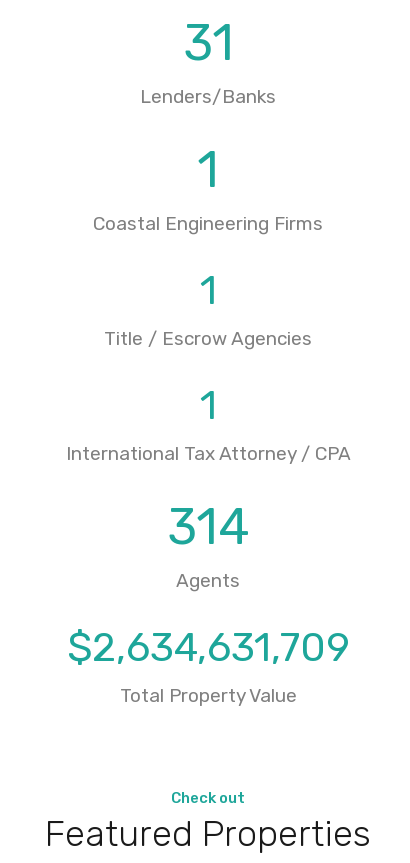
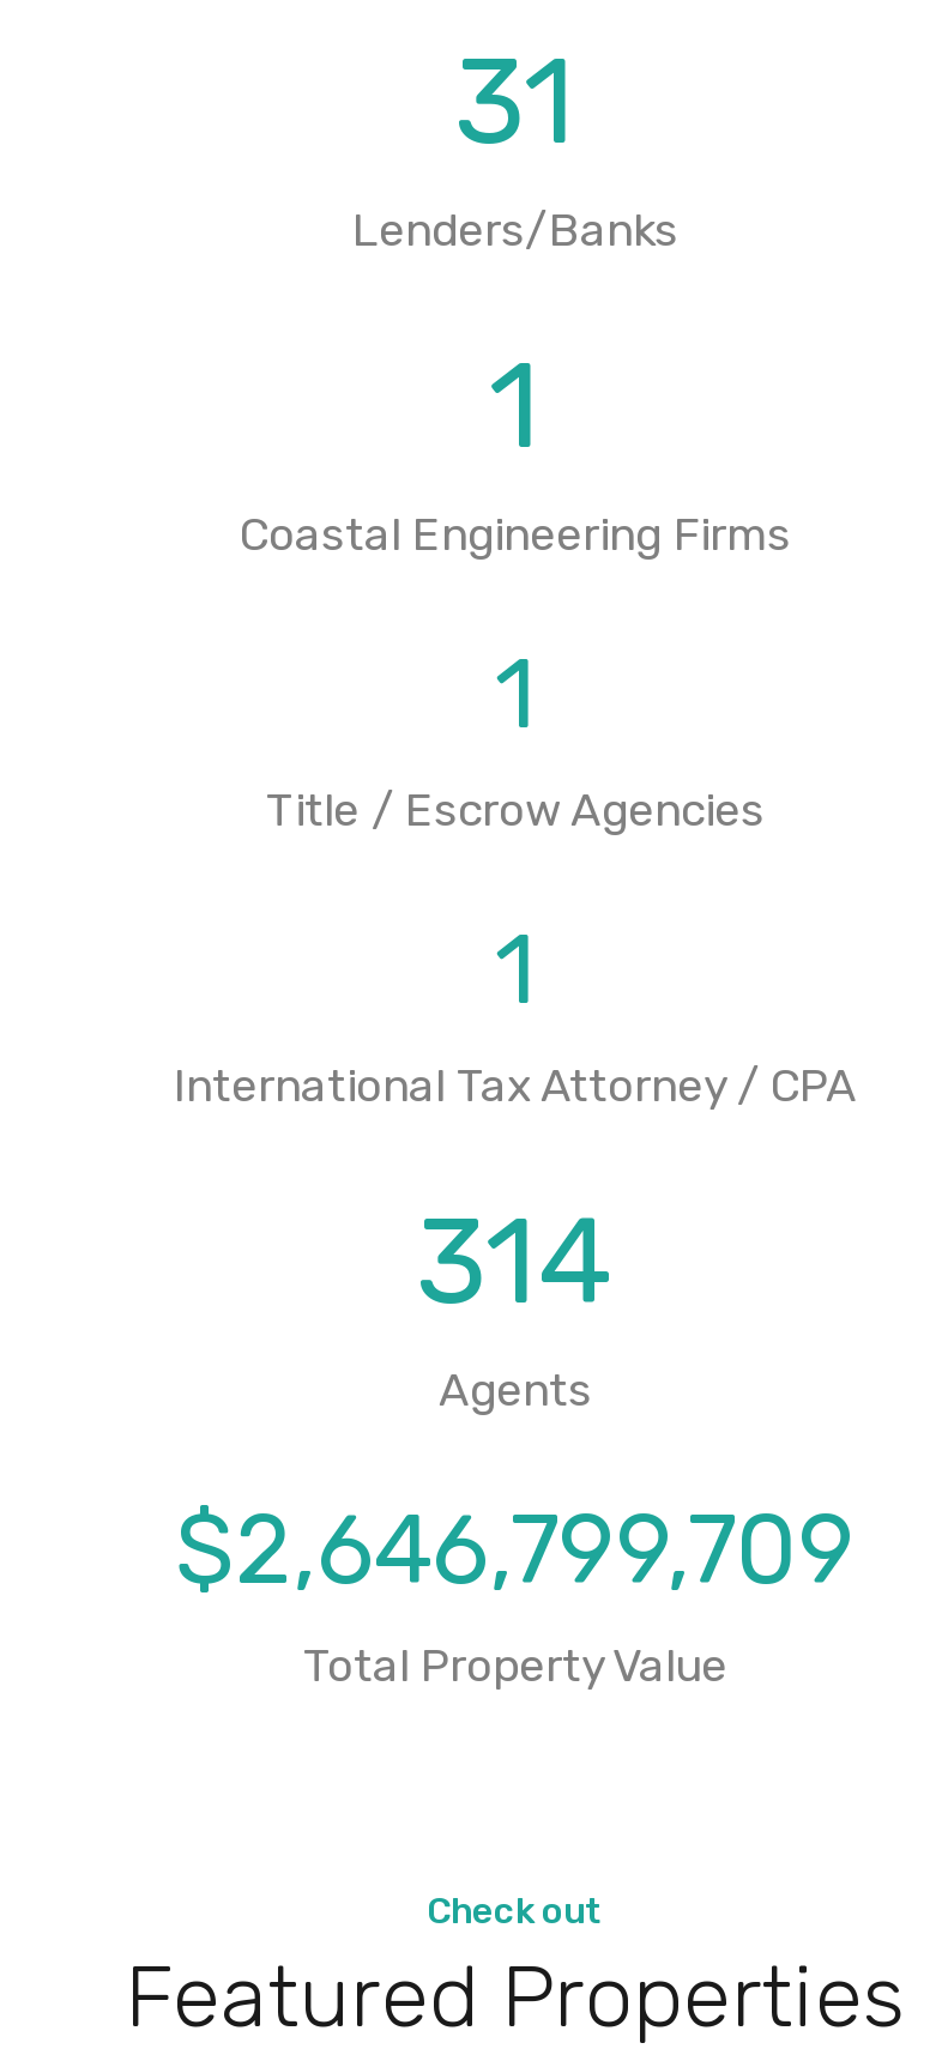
[66,624,349,671] $2,634,631,709 -> [175,1494,856,1607] $2,646,799,709

